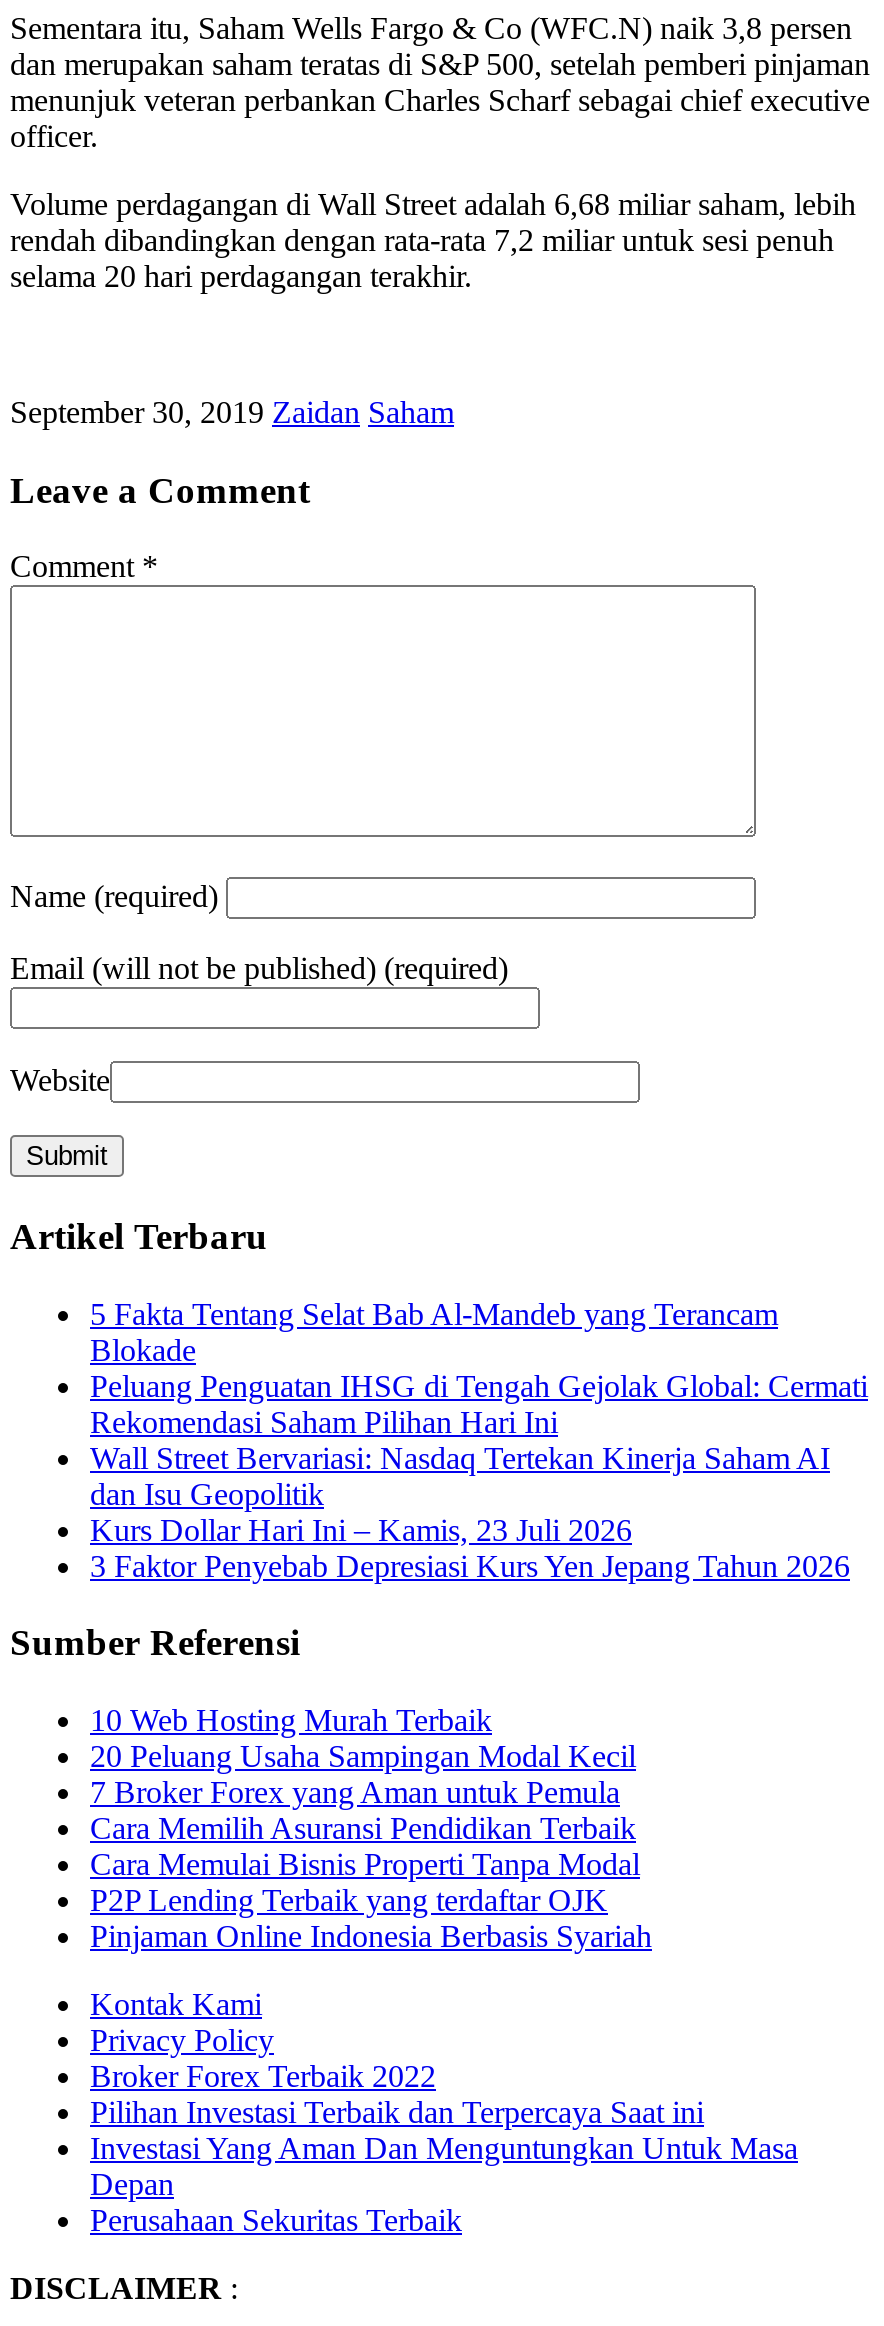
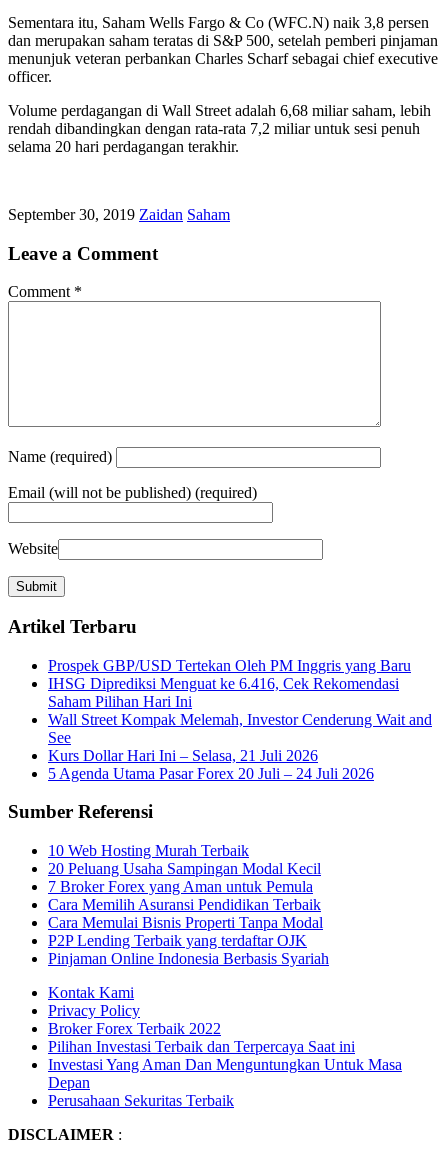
[90,1297,868,1583] 5 Fakta Tentang Selat Bab Al-Mandeb yang Terancam | Blokade | Peluang Penguatan IHSG di Tengah Gejolak Global: Cermati | Rekomendasi Saham Pilihan Hari Ini | Wall Street Bervariasi: Nasdaq Tertekan Kinerja Saham AI | dan Isu Geopolitik | Kurs Dollar Hari Ini – Kamis, 23 Juli 2026 | 3 Faktor Penyebab Depresiasi Kurs Yen Jepang Tahun 2026 -> [48,657,432,782] Prospek GBP/USD Tertekan Oleh PM Inggris yang Baru | IHSG Diprediksi Menguat ke 6.416, Cek Rekomendasi | Saham Pilihan Hari Ini | Wall Street Kompak Melemah, Investor Cenderung Wait and | See | Kurs Dollar Hari Ini – Selasa, 21 Juli 2026 | 5 Agenda Utama Pasar Forex 20 Juli – 24 Juli 2026

